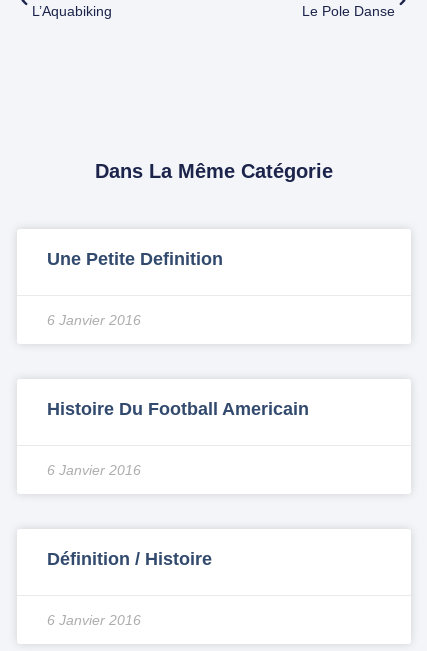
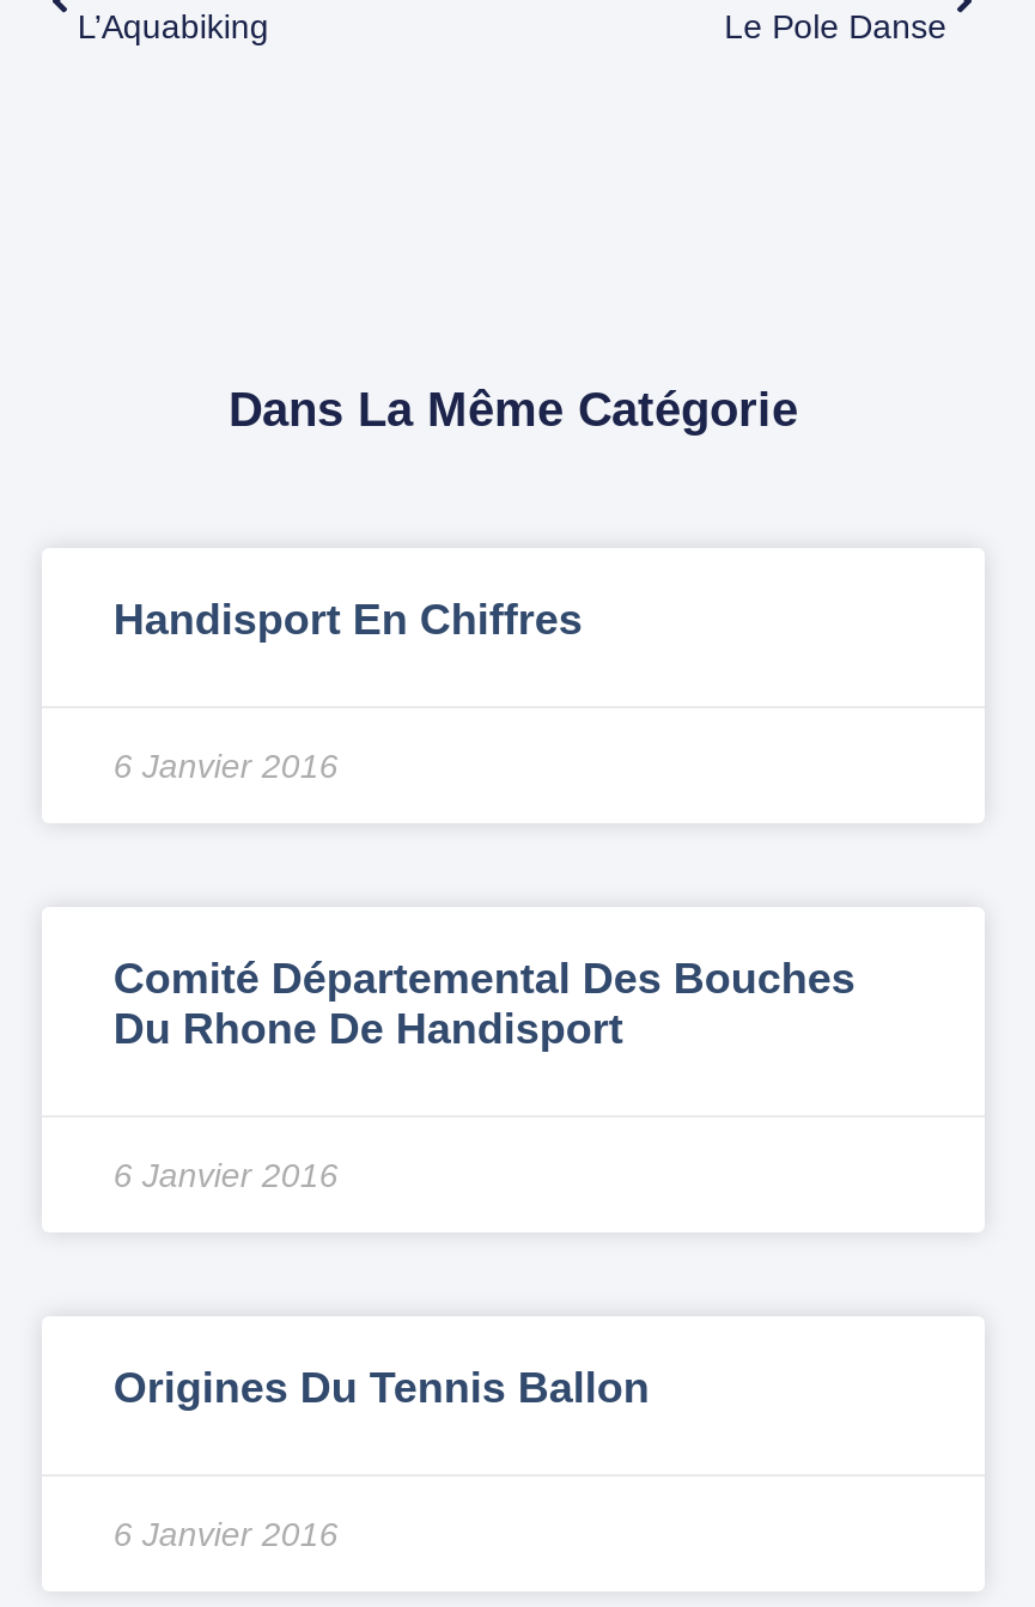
[47,249,223,269] Une Petite Definition -> [113,596,582,644] Handisport En Chiffres
[47,399,309,419] Histoire Du Football Americain -> [113,955,855,1053] Comité Départemental Des Bouches | Du Rhone De Handisport
[47,549,212,569] Définition / Histoire -> [113,1364,649,1412] Origines Du Tennis Ballon

